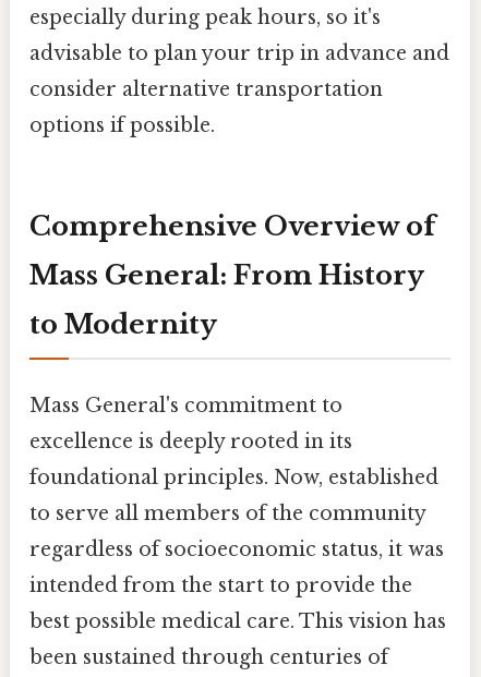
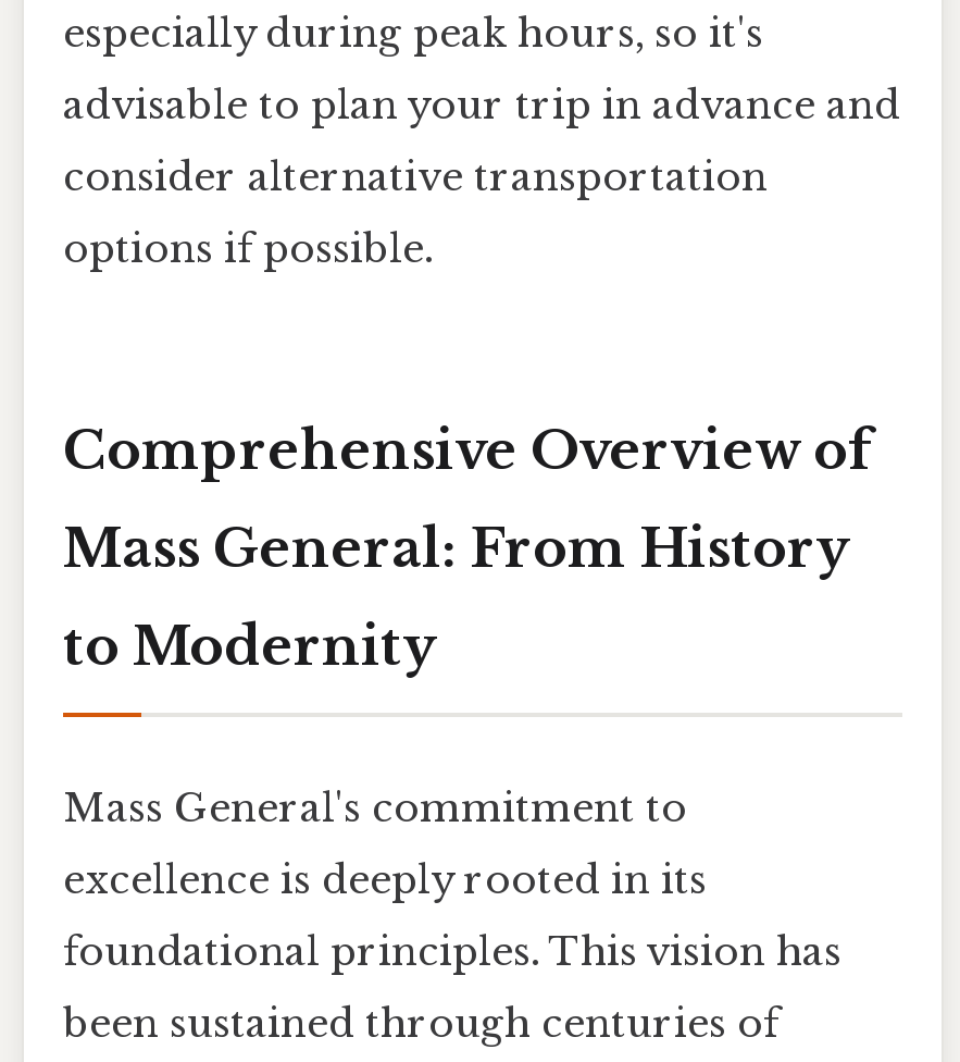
[29,466,446,634] foundational principles. Now, established | to serve all members of the community | regardless of socioeconomic status, it was | intended from the start to provide the | best possible medical care. This vision has -> [63,929,841,977] foundational principles. This vision has

